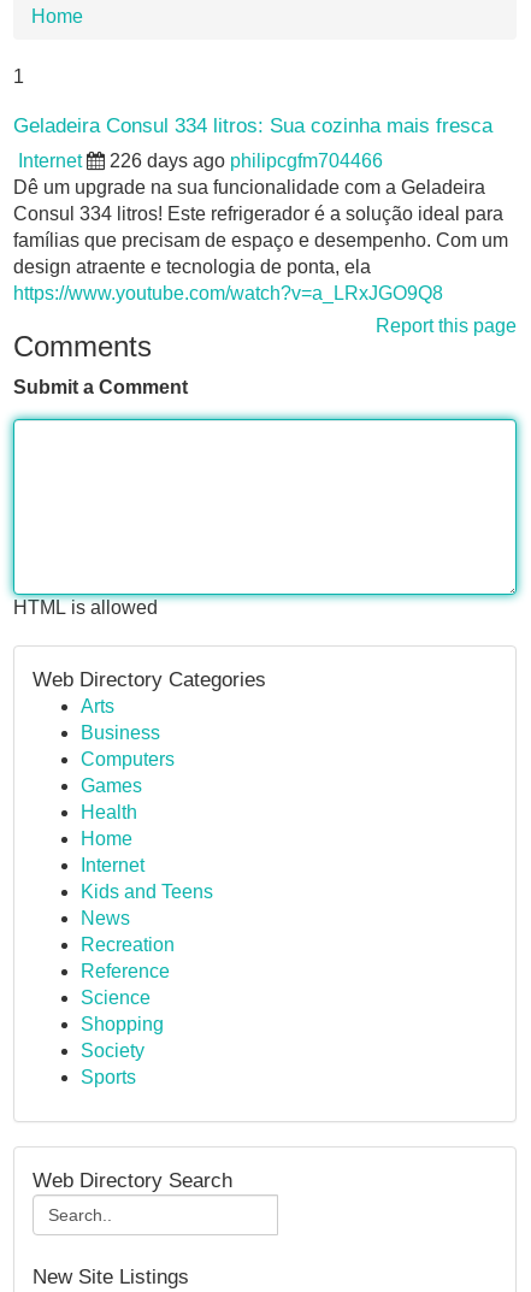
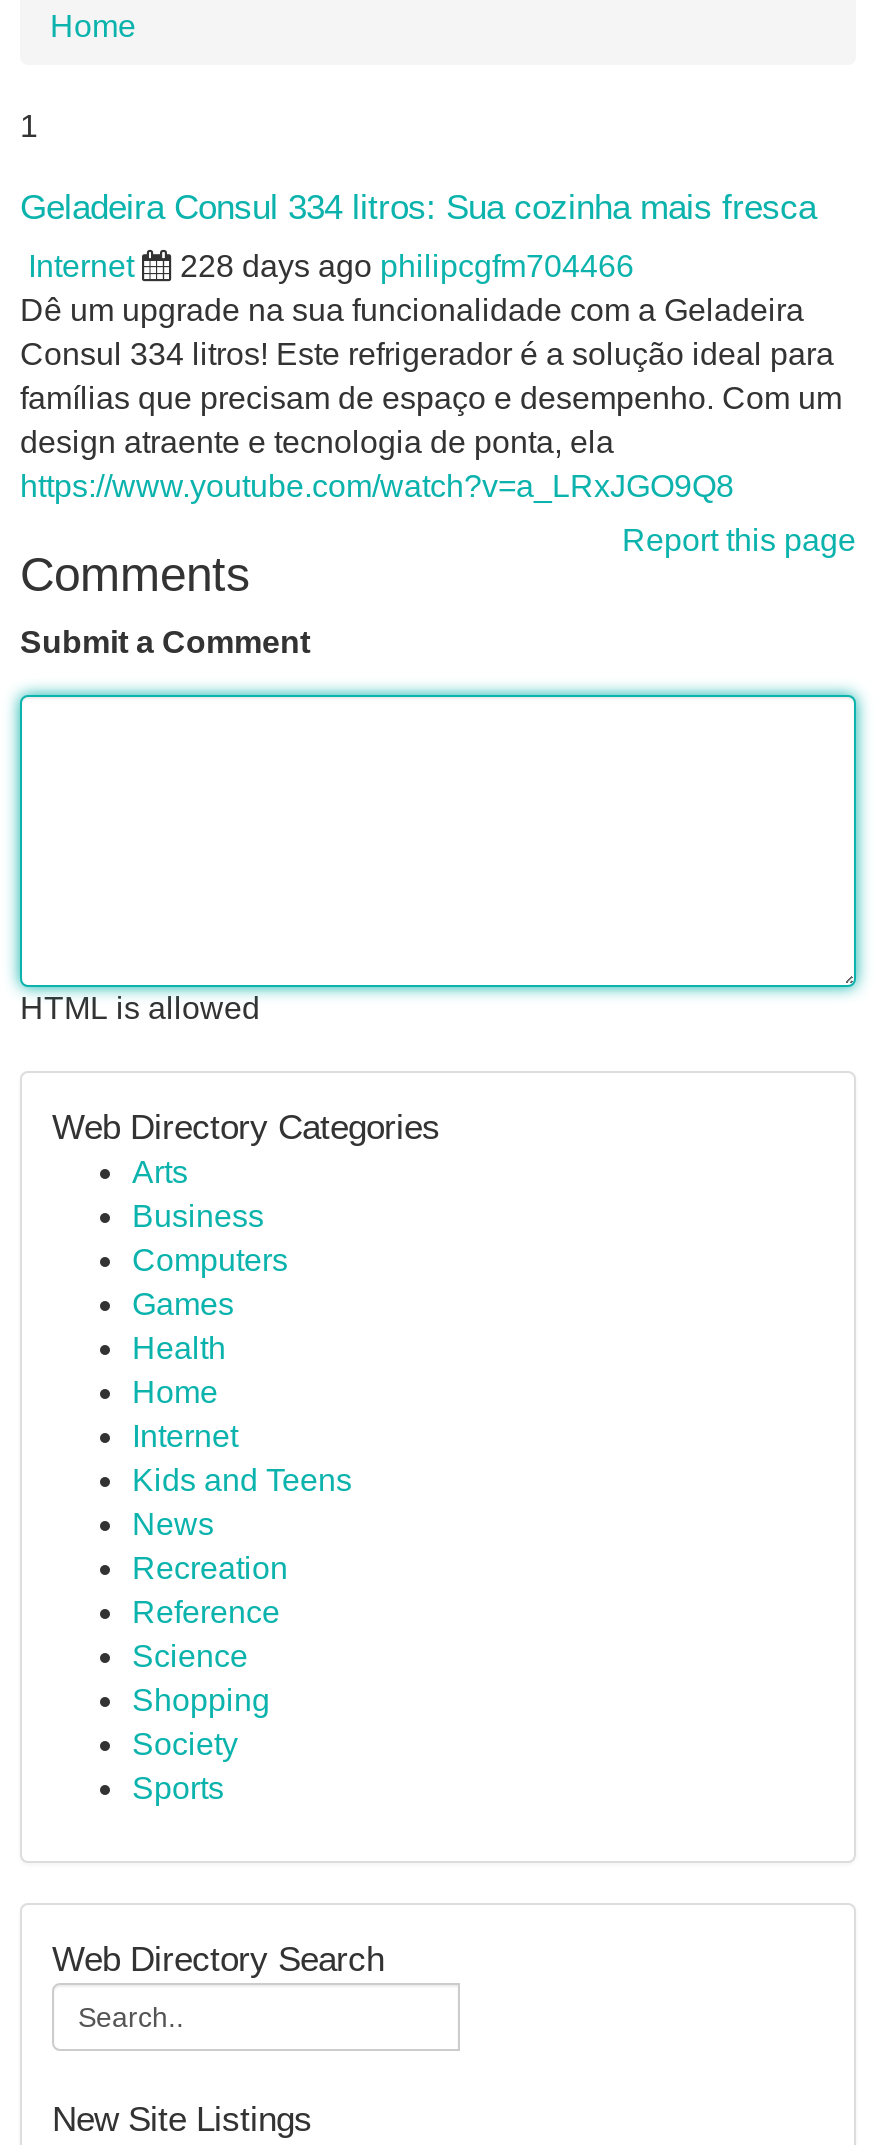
[110,151,383,171] 226 days ago philipcgfm704466 -> [180,249,634,283] 228 days ago philipcgfm704466

